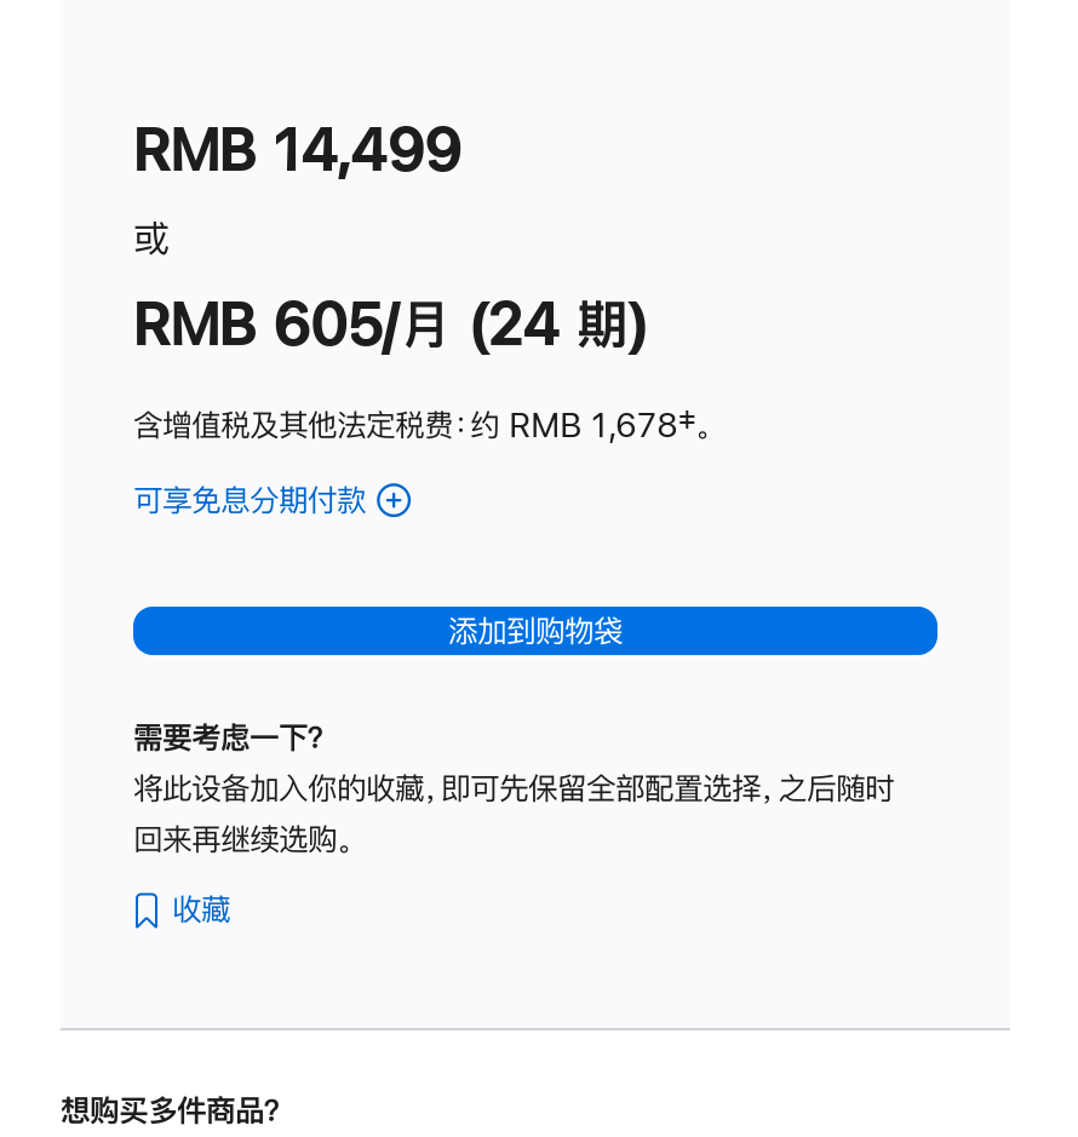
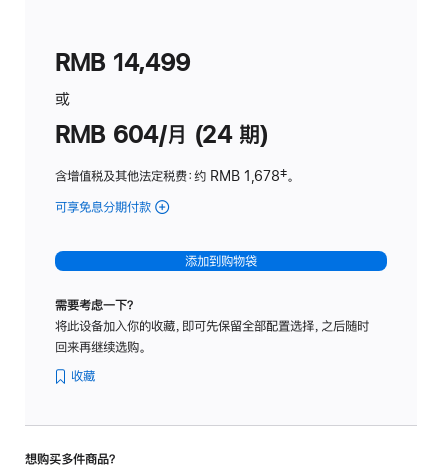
[133,295,648,353] RMB 605/月 (24 期) -> [55,122,268,146] RMB 604/月 (24 期)

